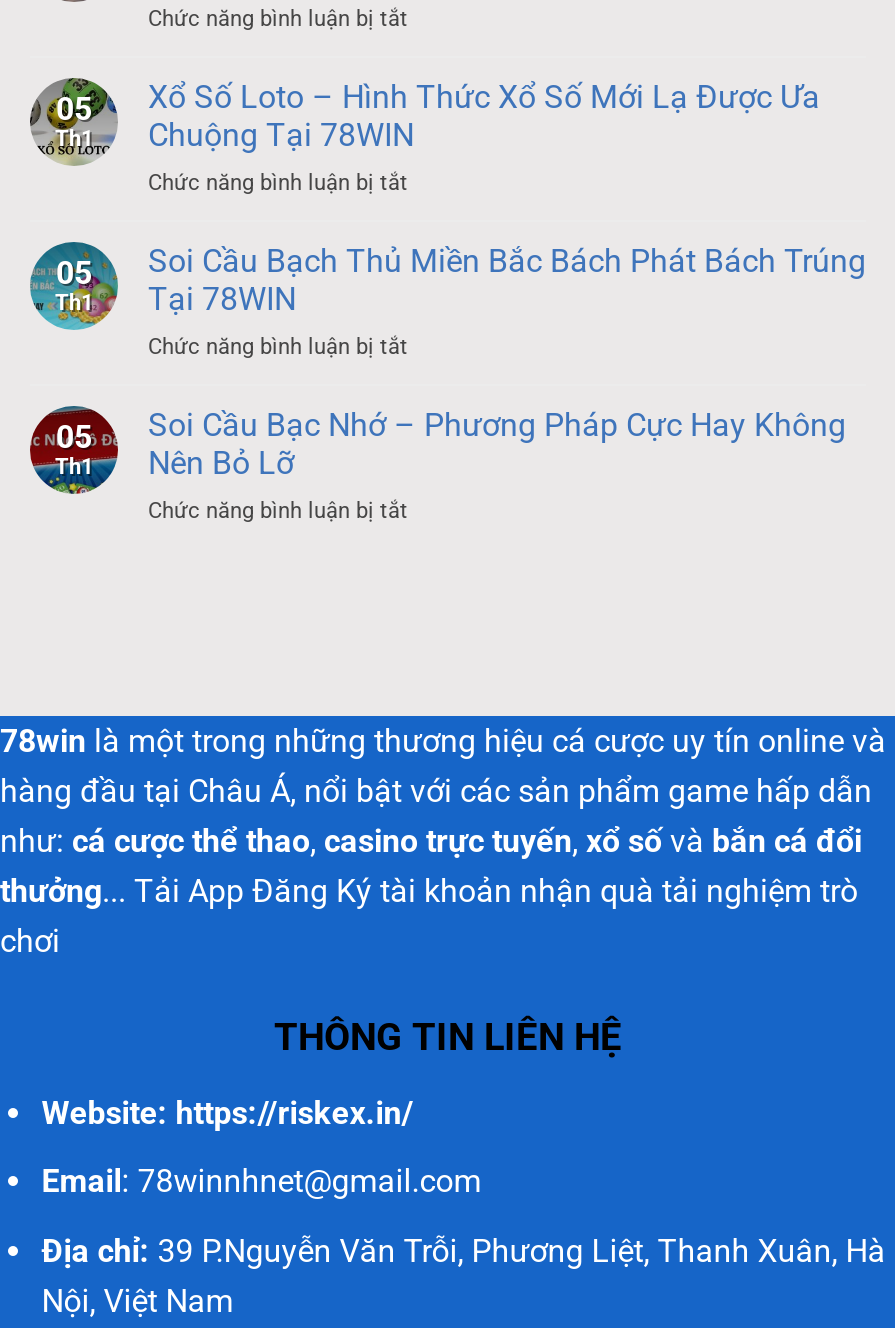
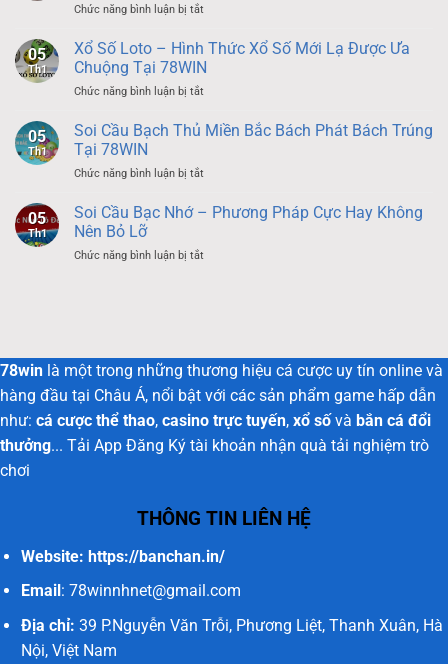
[42,1093,414,1131] Website: https://riskex.in/ -> [21,546,225,565] Website: https://banchan.in/

